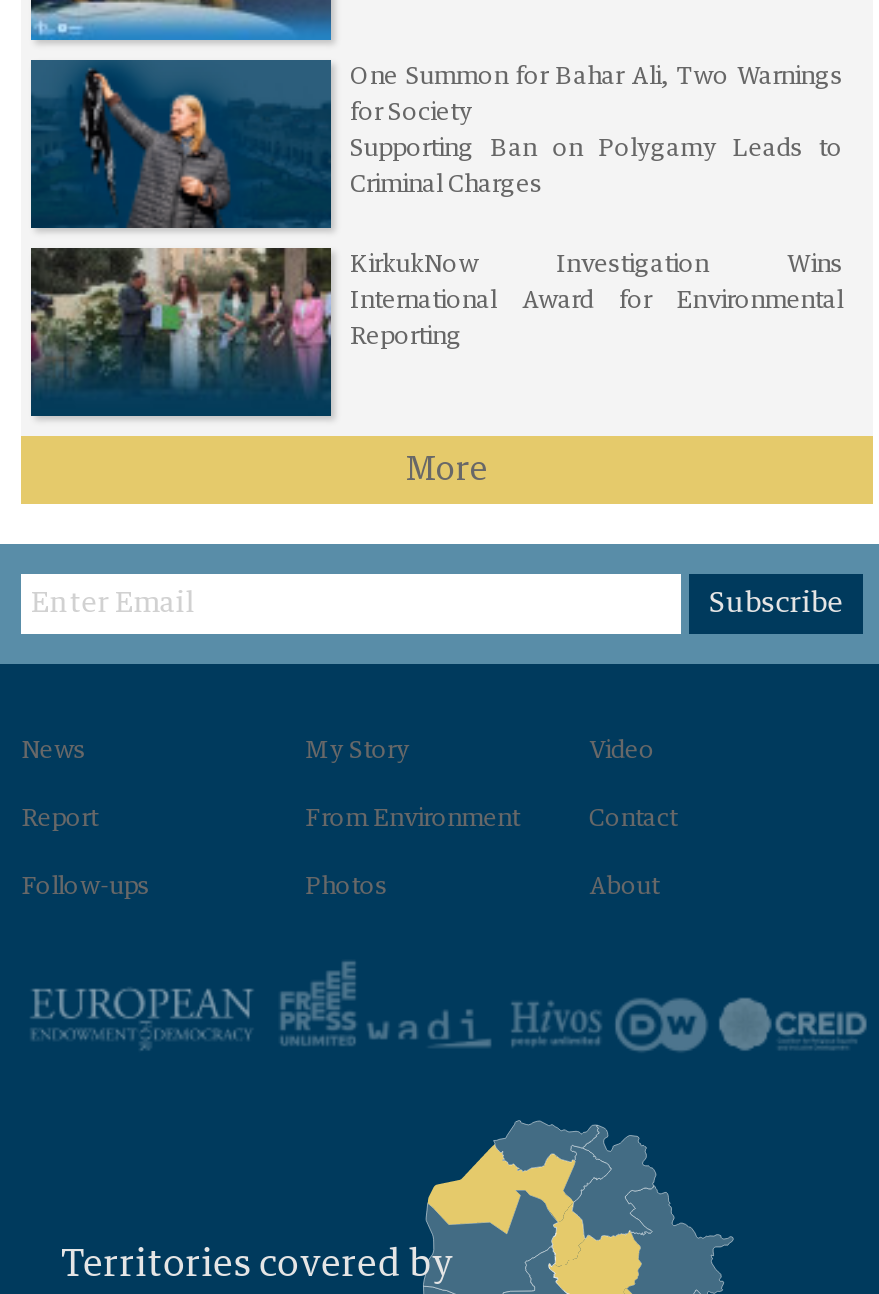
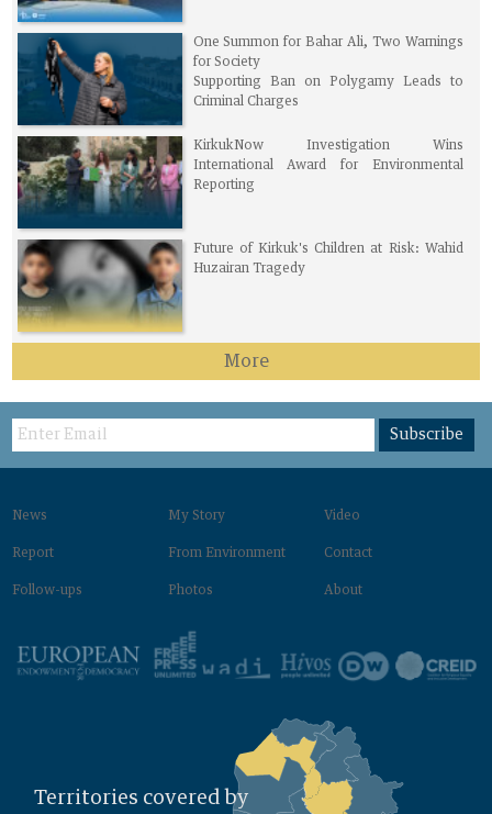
none -> [16,238,463,333] [image] | Future of Kirkuk's Children at Risk: Wahid | Huzairan Tragedy

